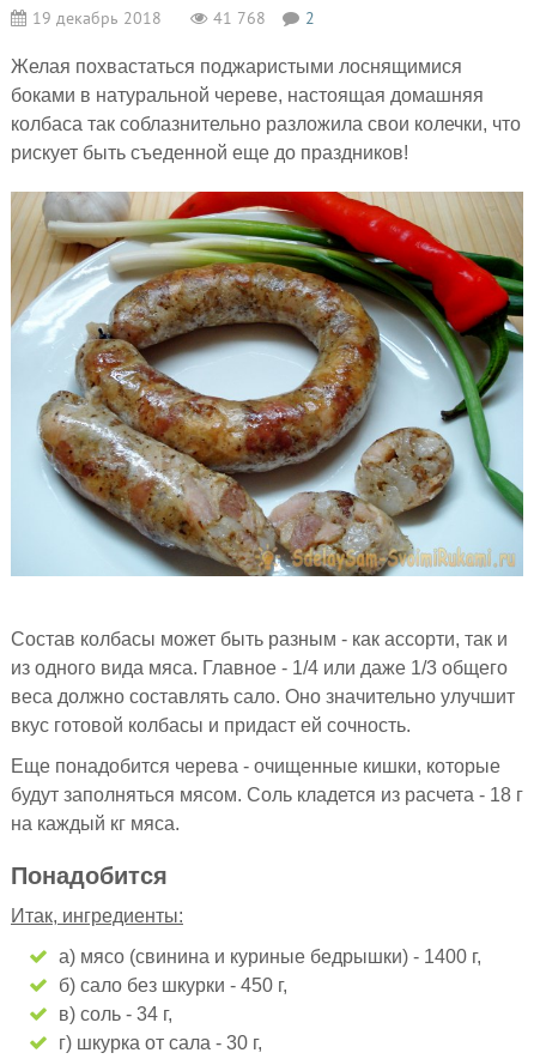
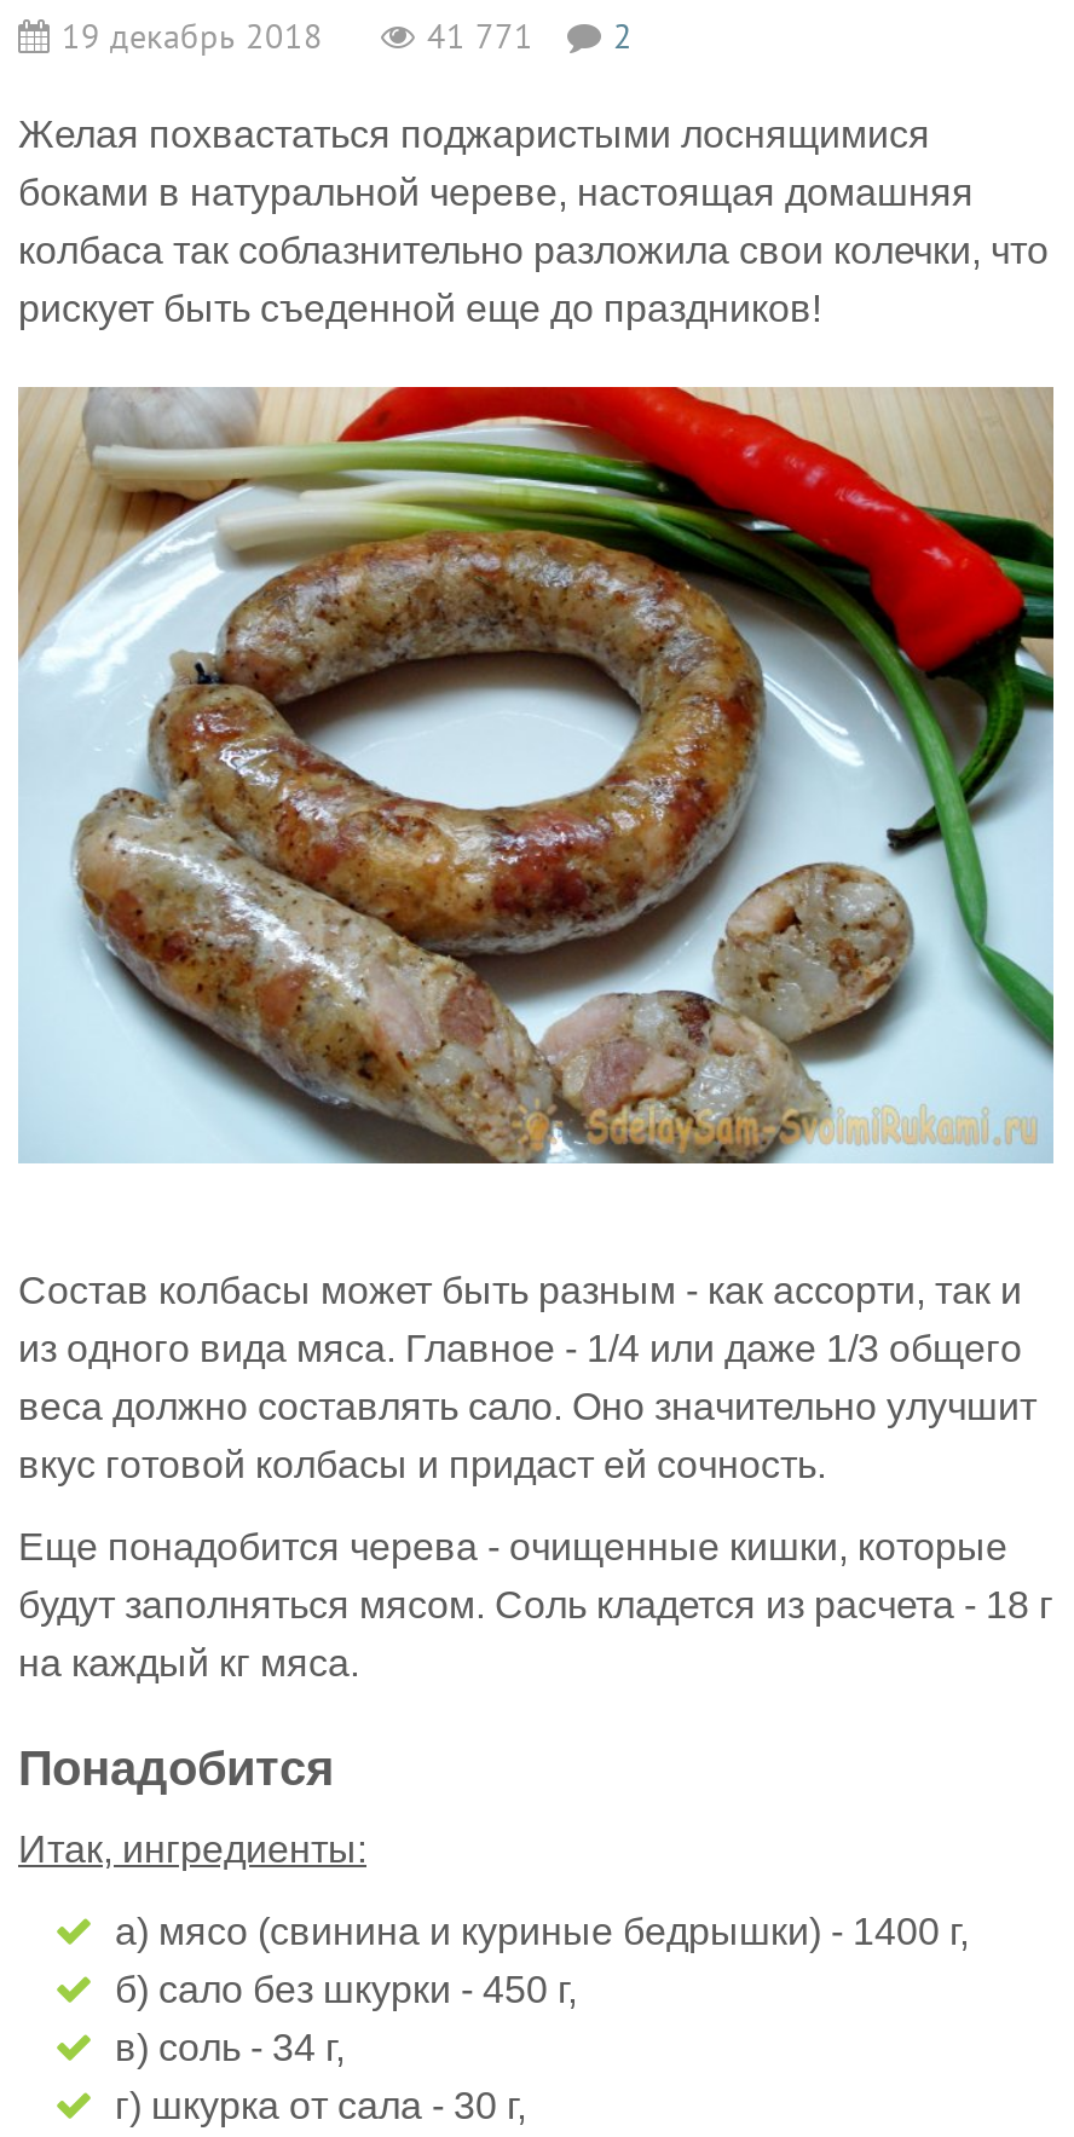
[213,7,315,29] 41 768 2 -> [427,15,633,58] 41 771 2

